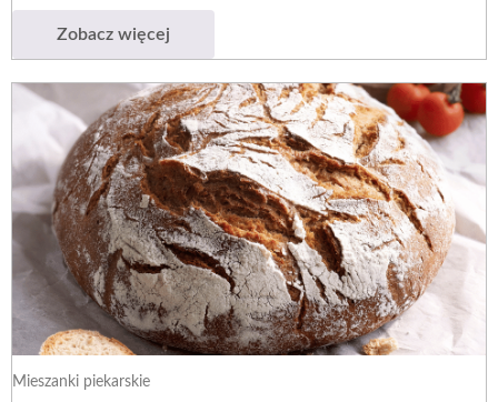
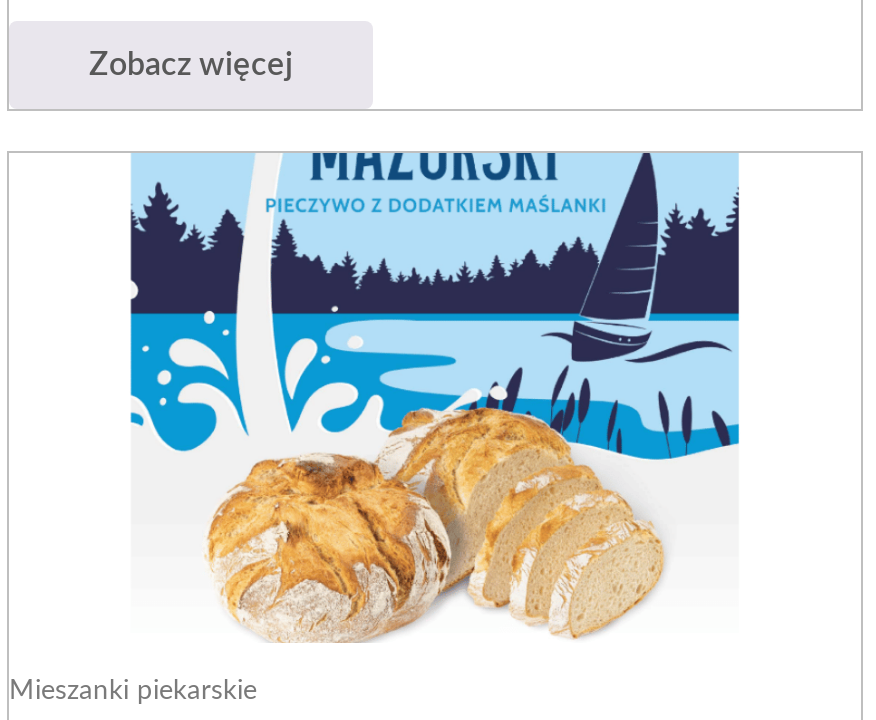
[11,82,487,356] [image] -> [9,151,861,643] [image]

